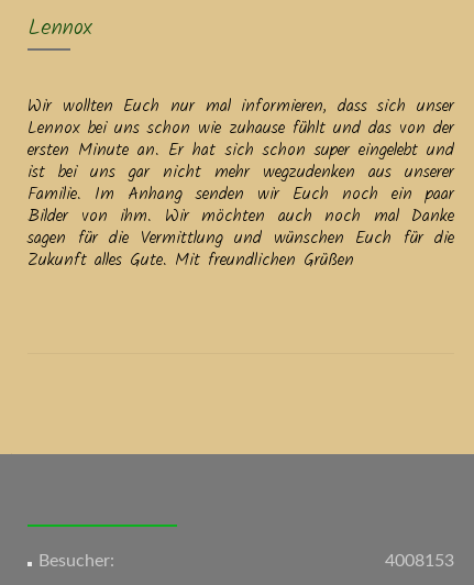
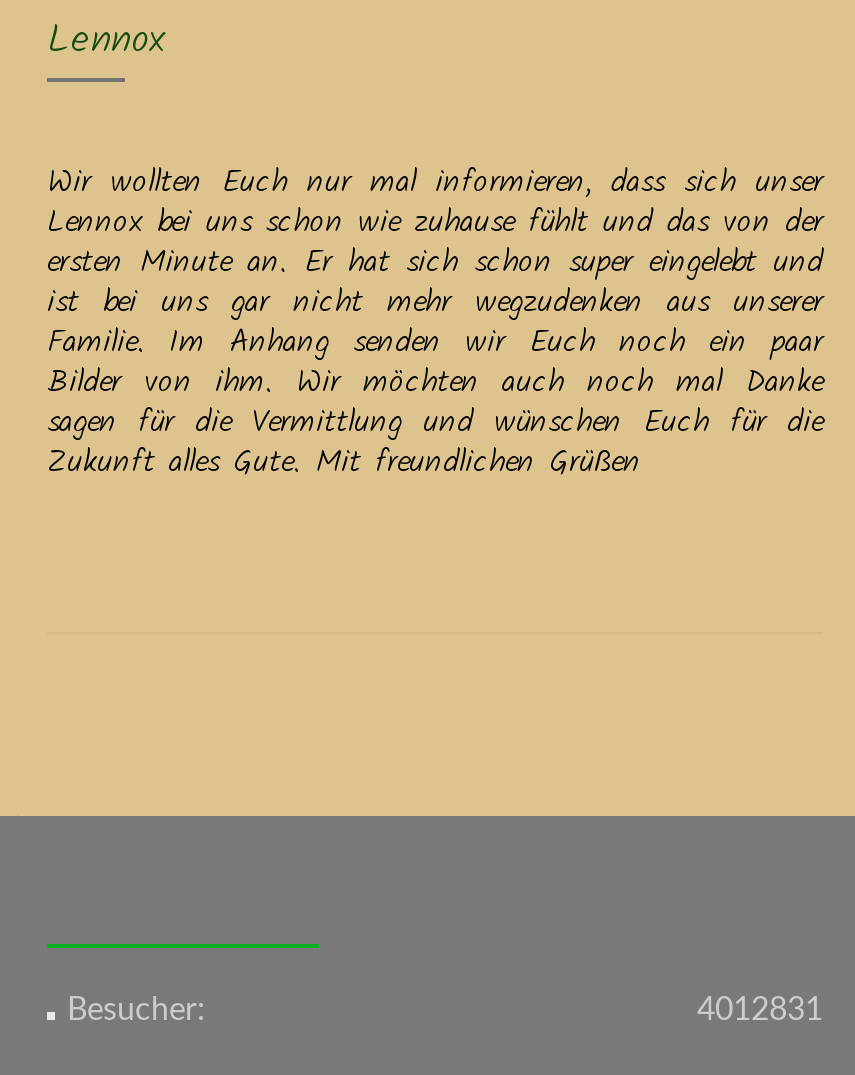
[385,552,454,570] 4008153 -> [697,994,823,1026] 4012831

